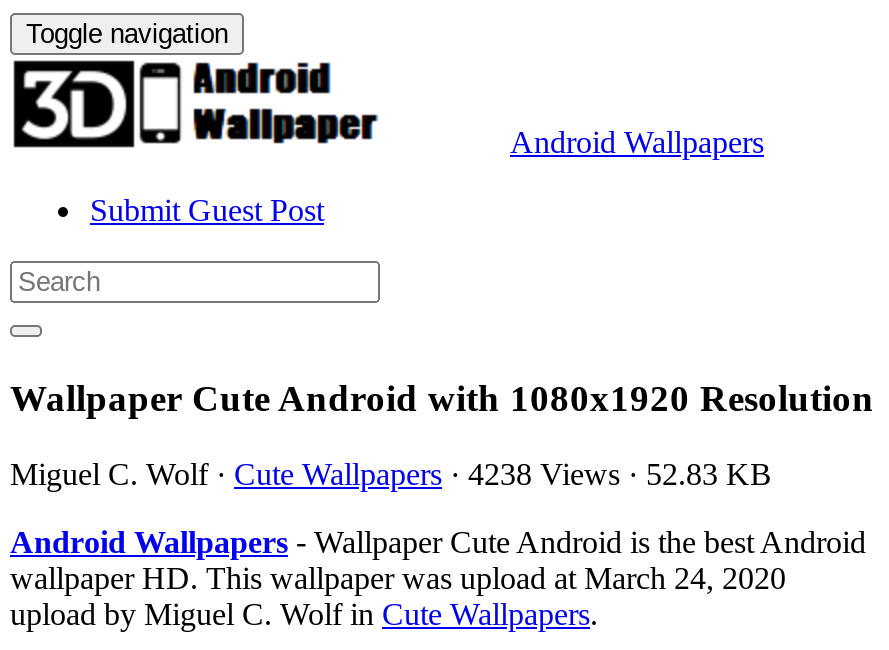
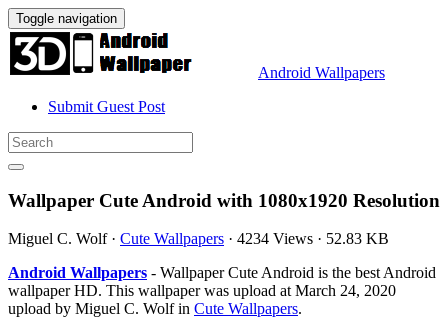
[10,458,772,492] Miguel C. Wolf · Cute Wallpapers · 4238 Views · 52.83 KB -> [8,230,389,247] Miguel C. Wolf · Cute Wallpapers · 4234 Views · 52.83 KB

